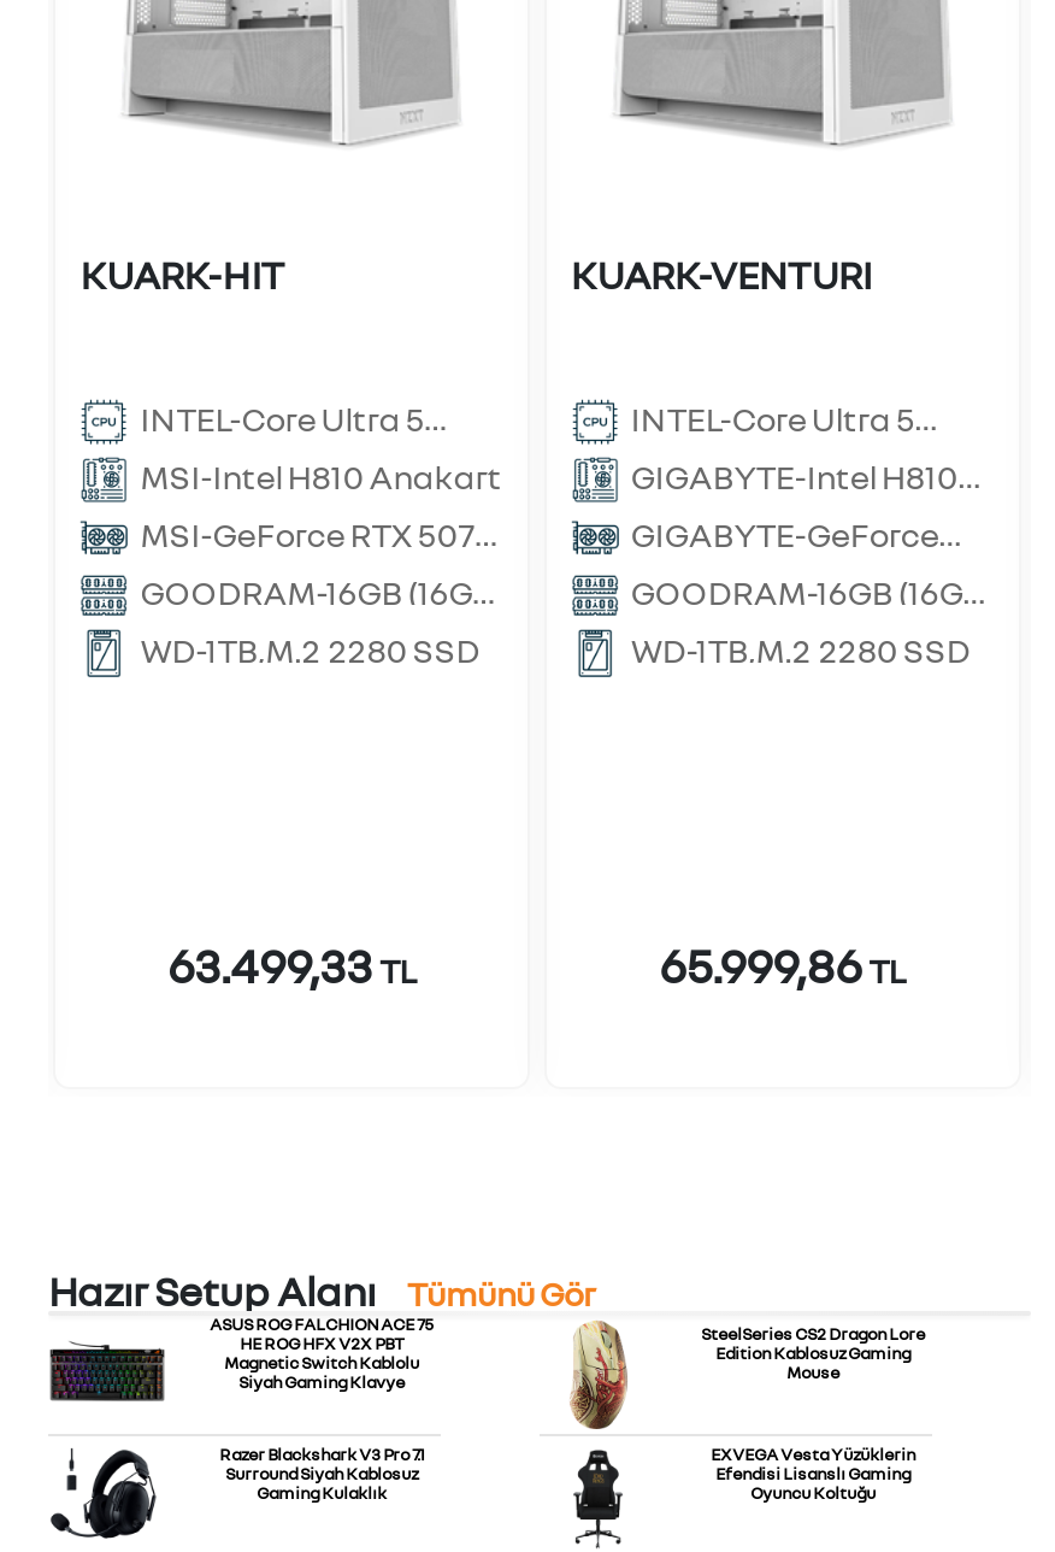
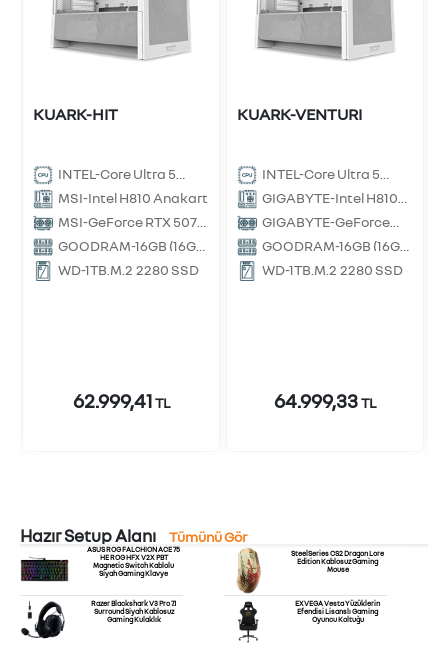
[168,935,416,993] 63.499,33TL -> [73,388,170,412] 62.999,41TL
[659,935,905,993] 65.999,86TL -> [274,388,376,412] 64.999,33TL

